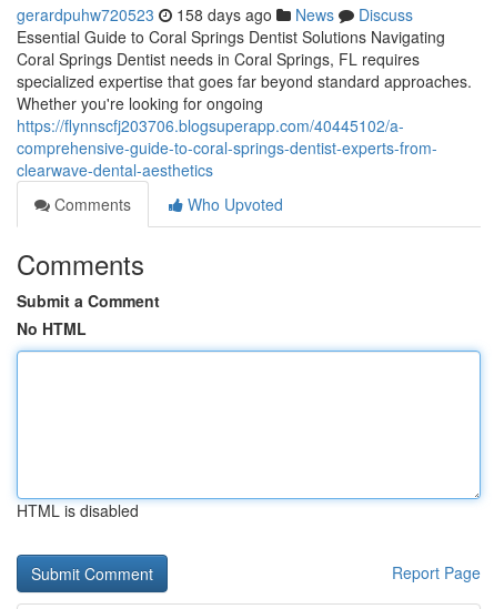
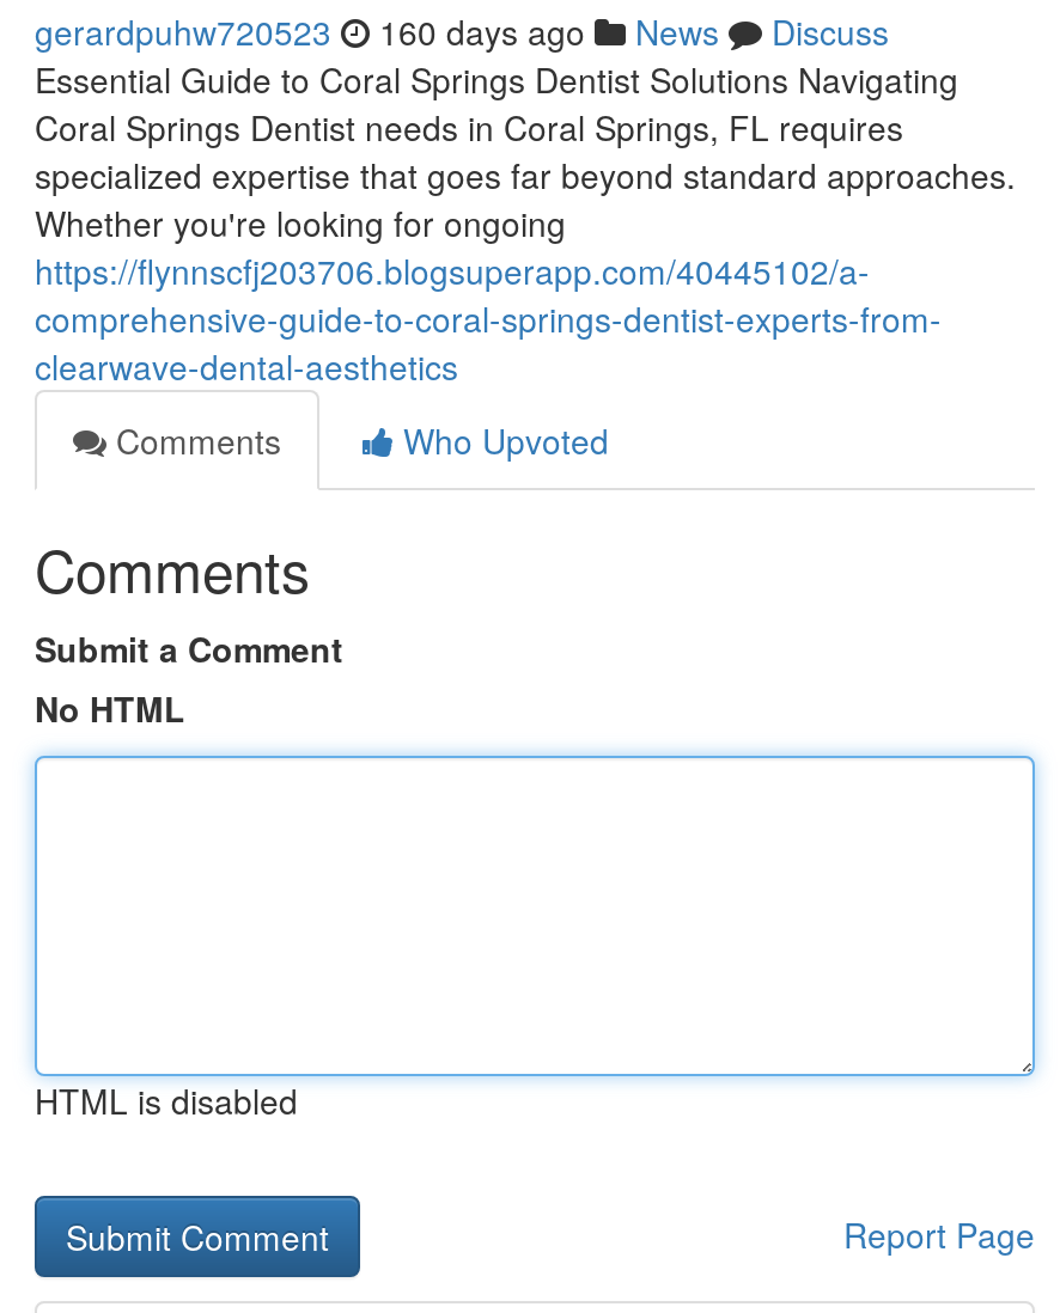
[17,3,413,26] gerardpuhw720523 158 days ago News Discuss -> [35,7,889,55] gerardpuhw720523 160 days ago News Discuss

